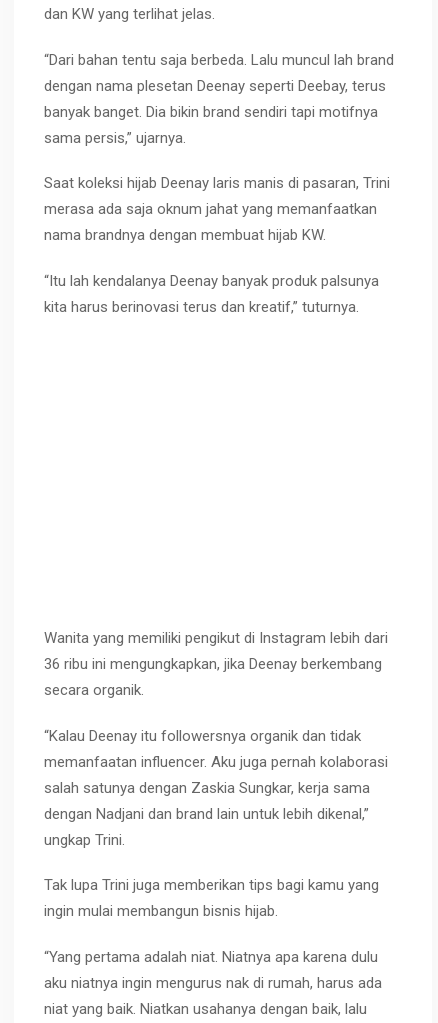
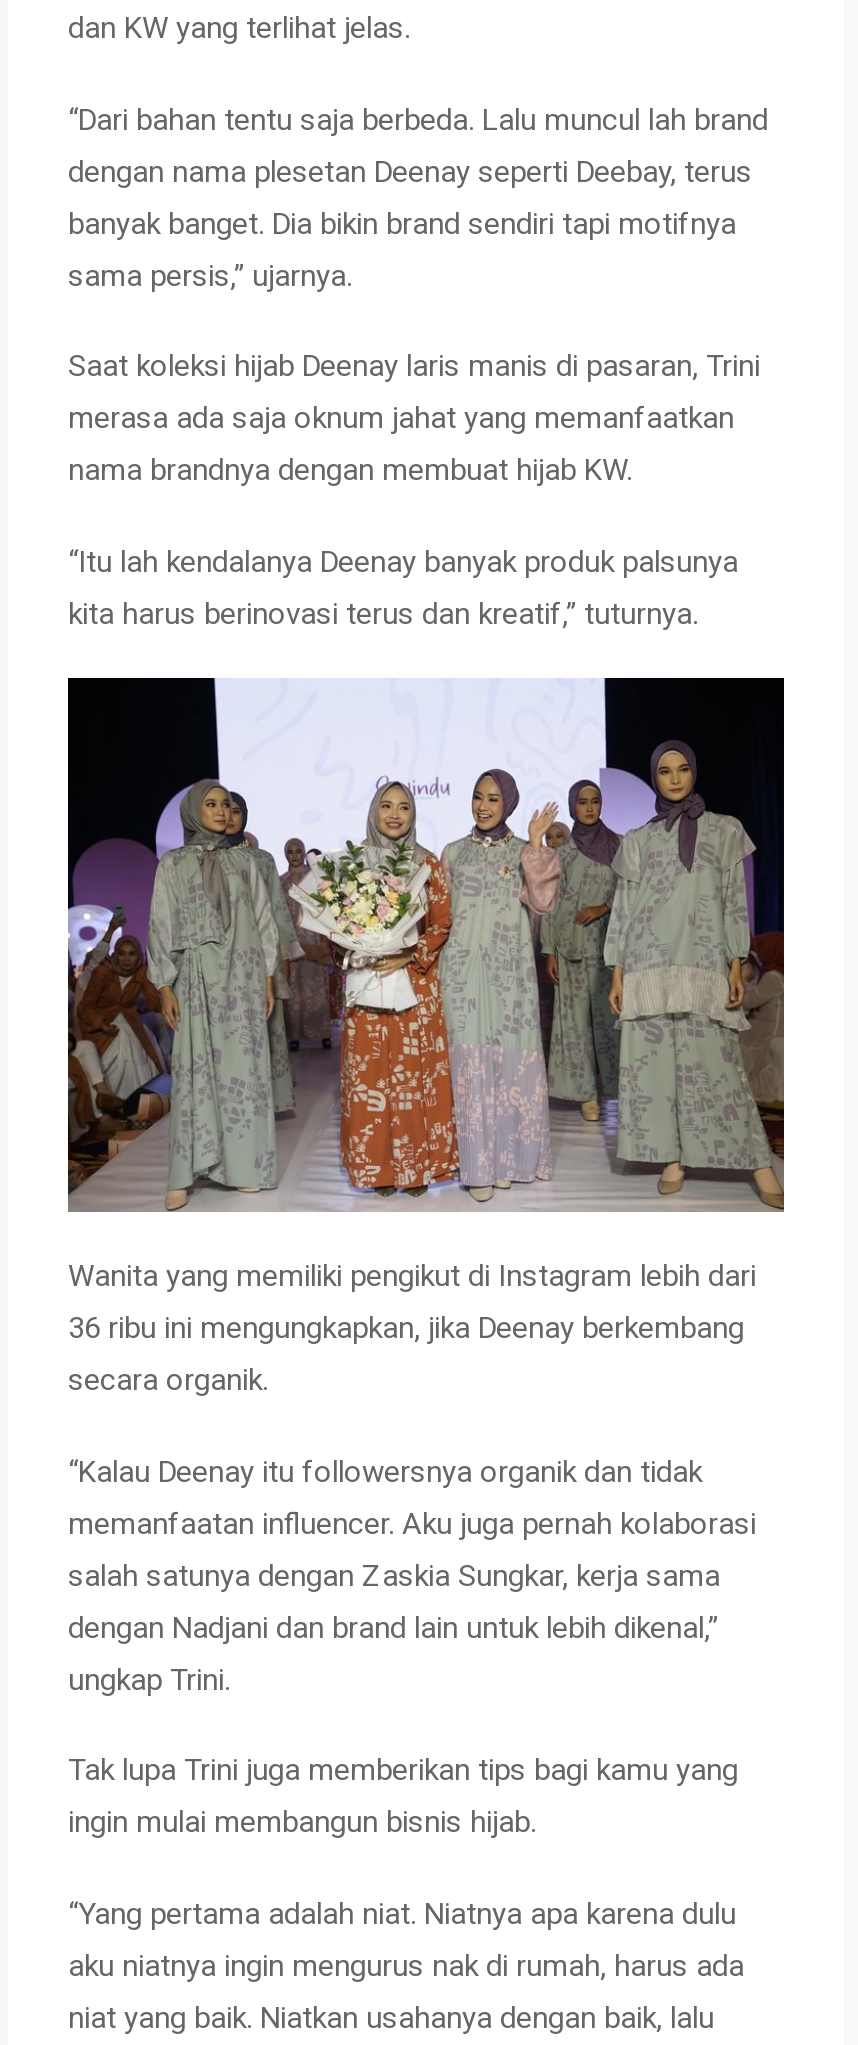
none -> [66,676,786,1214] [image]

